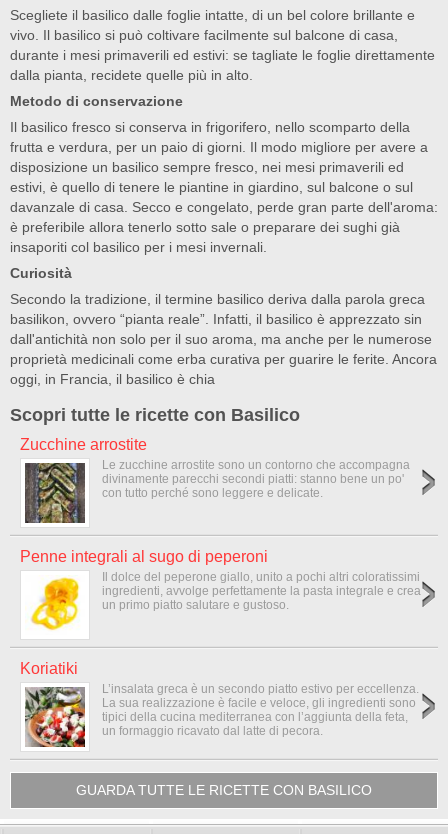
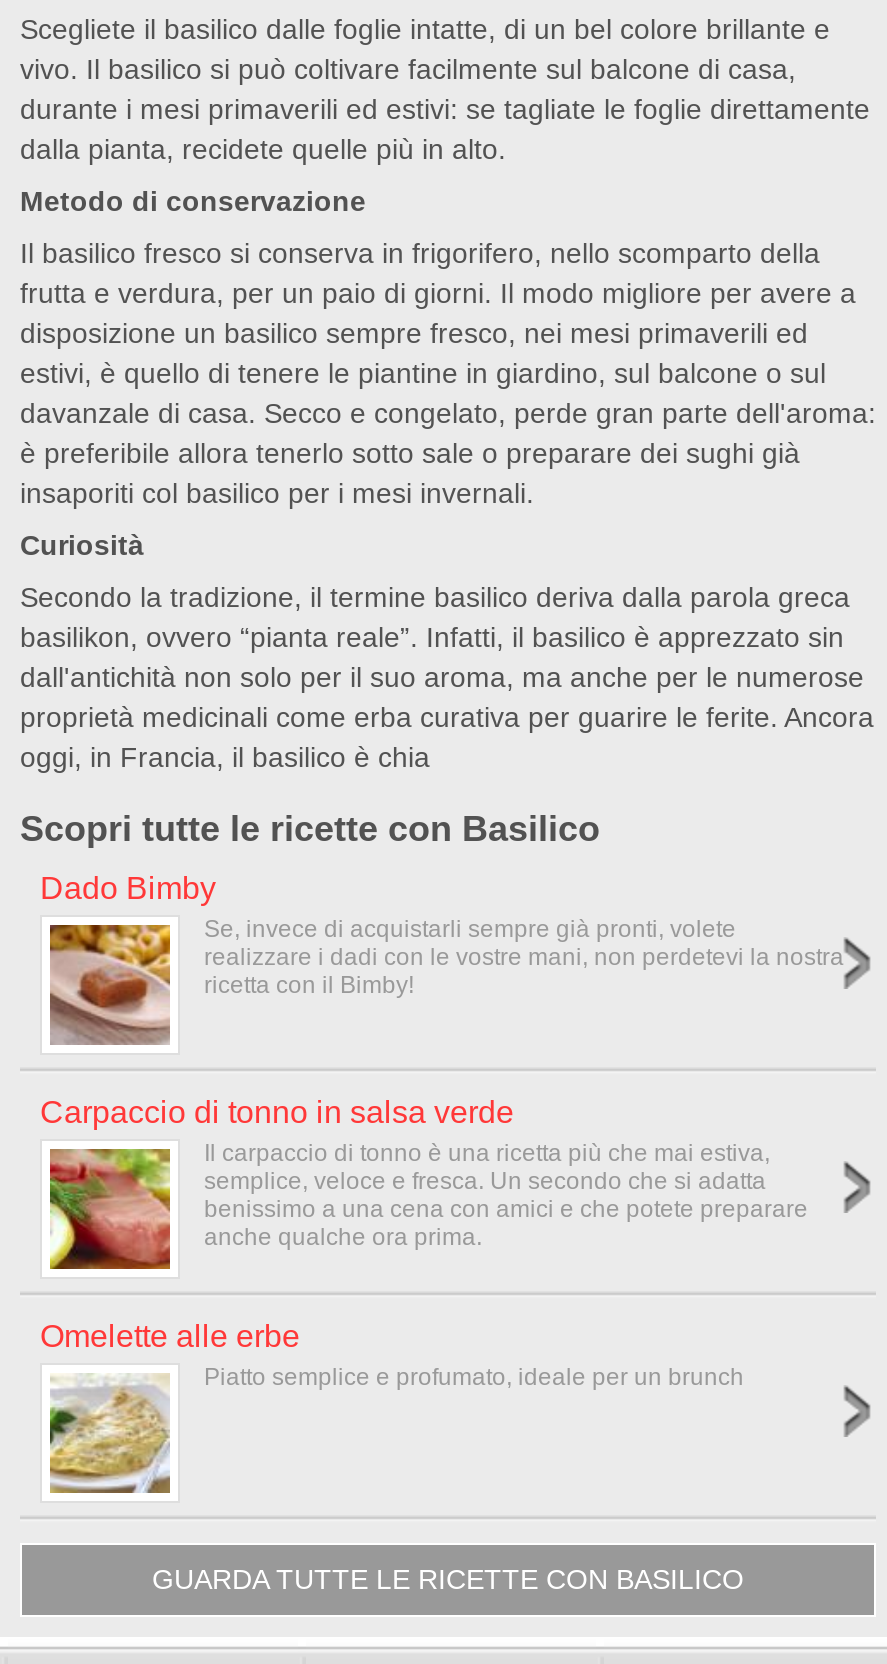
[20,436,410,524] [image] | Zucchine arrostite | Le zucchine arrostite sono un contorno che accompagna | divinamente parecchi secondi piatti: stanno bene un po' | con tutto perché sono leggere e delicate. -> [40,871,844,1047] [image] | Dado Bimby | Se, invece di acquistarli sempre già pronti, volete | realizzare i dadi con le vostre mani, non perdetevi la nostra | ricetta con il Bimby!
[20,548,421,635] [image] | Penne integrali al sugo di peperoni | Il dolce del peperone giallo, unito a pochi altri coloratissimi | ingredienti, avvolge perfettamente la pasta integrale e crea | un primo piatto salutare e gustoso. -> [40,1095,808,1271] [image] | Carpaccio di tonno in salsa verde | Il carpaccio di tonno è una ricetta più che mai estiva, | semplice, veloce e fresca. Un secondo che si adatta | benissimo a una cena con amici e che potete preparare | anche qualche ora prima.
[20,660,419,748] [image] | Koriatiki | L’insalata greca è un secondo piatto estivo per eccellenza. | La sua realizzazione è facile e veloce, gli ingredienti sono | tipici della cucina mediterranea con l’aggiunta della feta, | un formaggio ricavato dal latte di pecora. -> [40,1319,744,1495] [image] | Omelette alle erbe | Piatto semplice e profumato, ideale per un brunch

